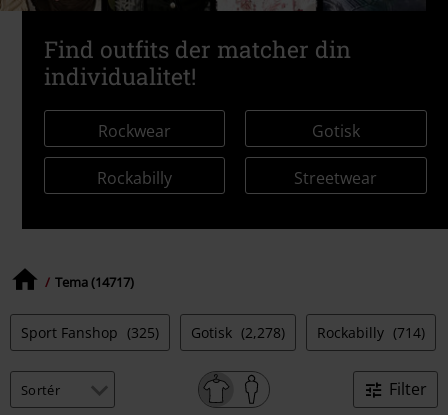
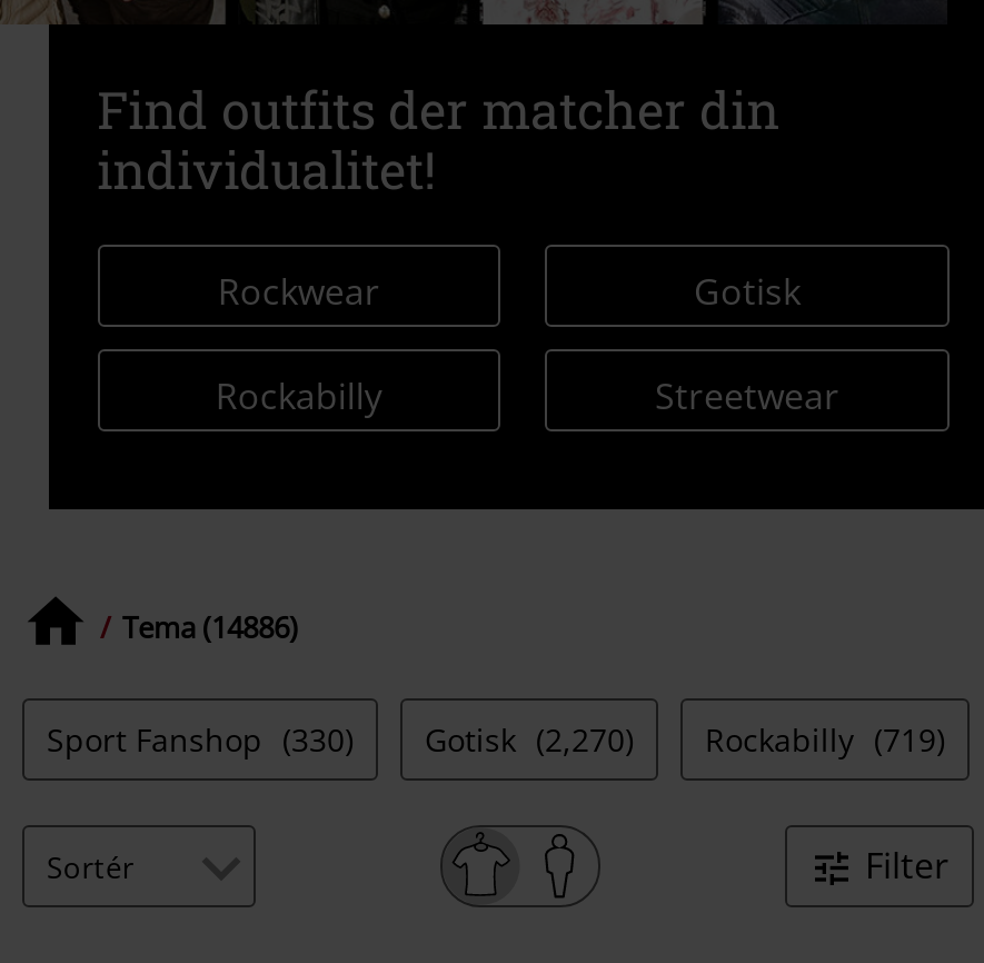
[55,273,134,291] Tema (14717) -> [122,607,298,647] Tema (14886)
[21,323,159,342] Sport Fanshop (325) -> [47,719,354,761] Sport Fanshop (330)
[191,323,285,342] Gotisk (2,278) -> [425,719,634,761] Gotisk (2,270)
[317,323,425,342] Rockabilly (714) -> [705,719,945,761] Rockabilly (719)

